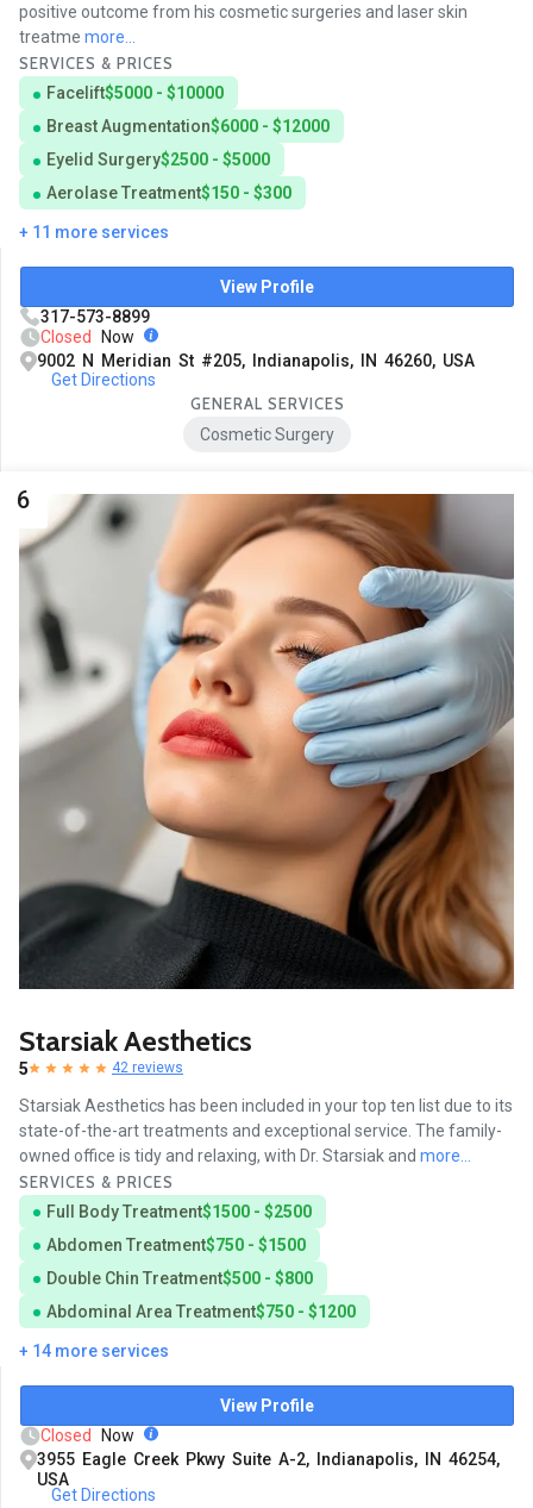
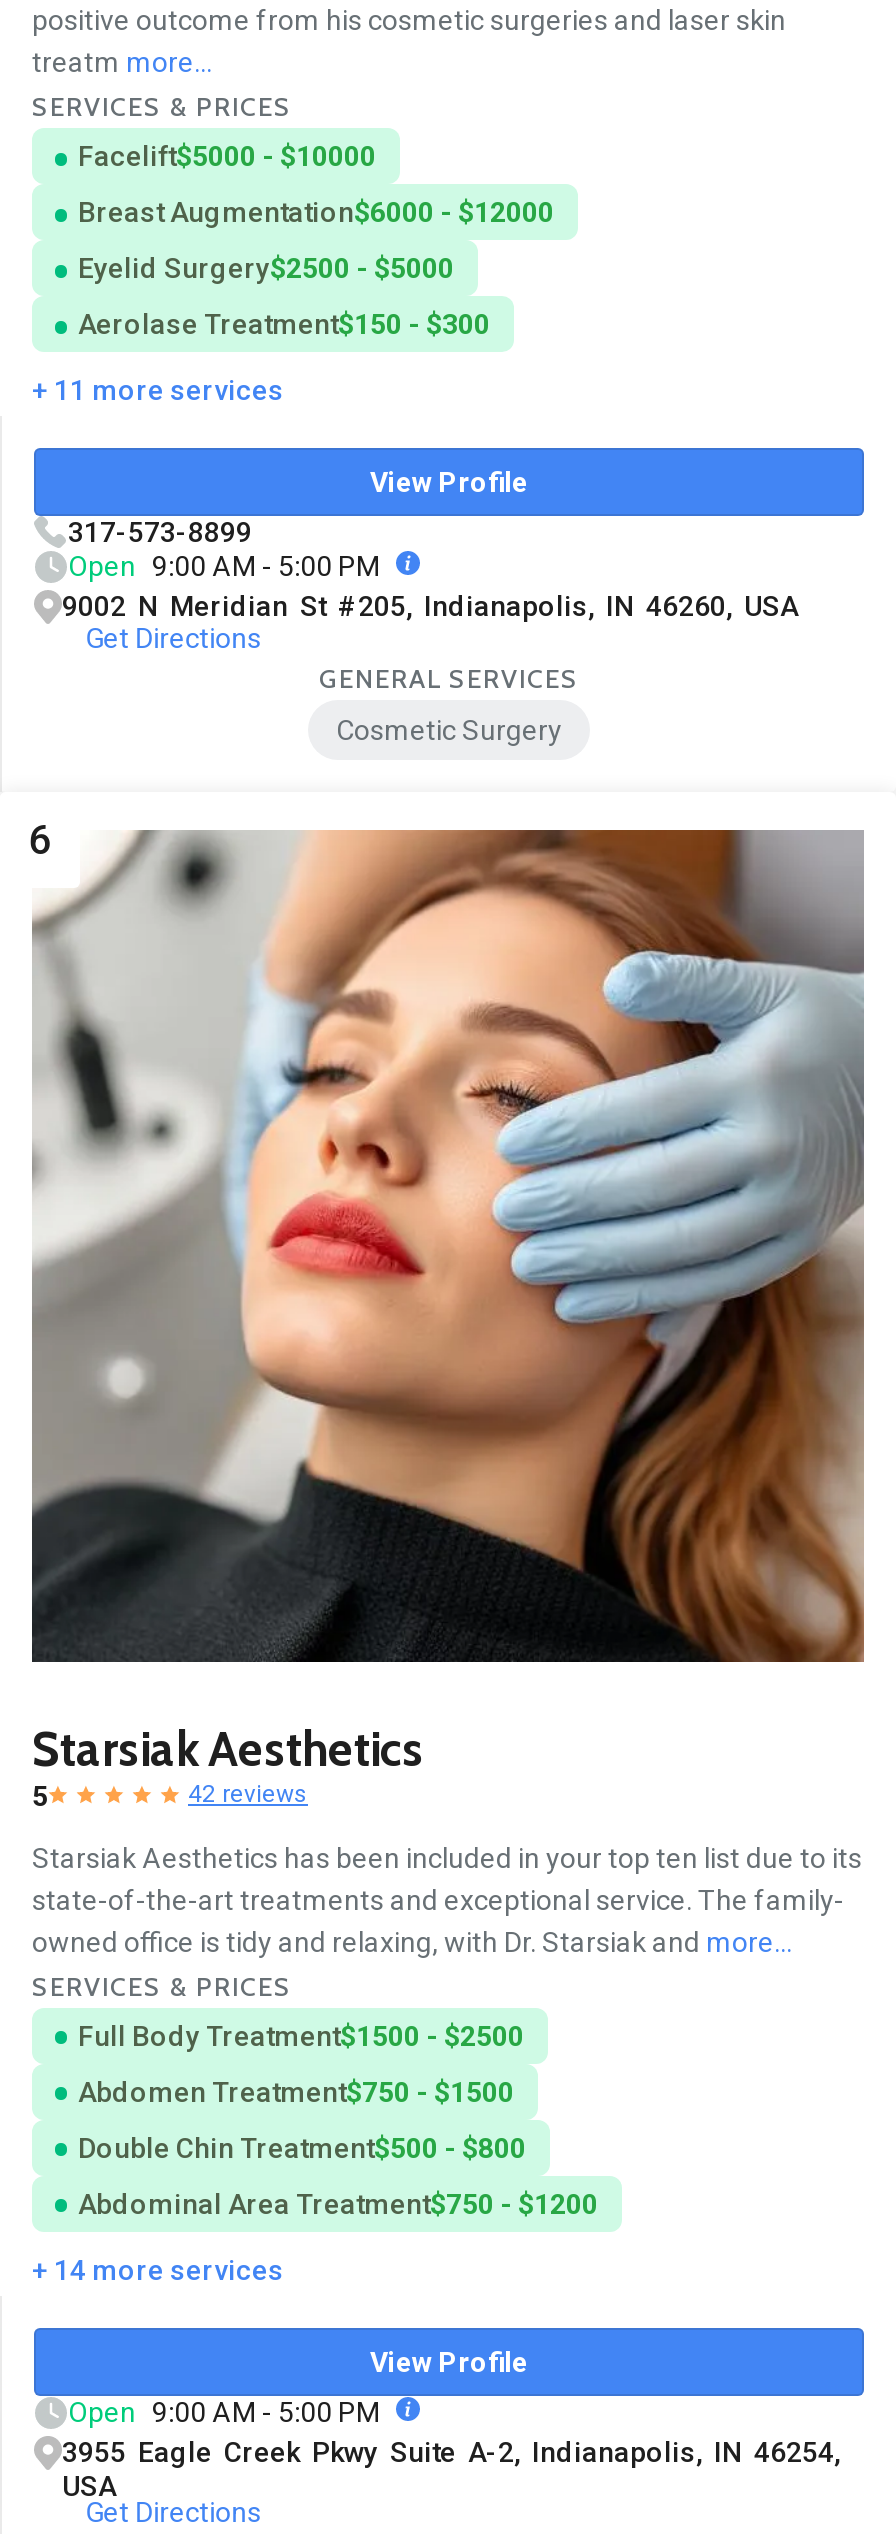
[19,28,136,47] treatme more... -> [32,46,212,78] treatm more...
[40,328,134,347] Closed Now -> [68,550,380,582] Open 9:00 AM - 5:00 PM
[40,1426,134,1445] Closed Now -> [68,2396,380,2428] Open 9:00 AM - 5:00 PM

